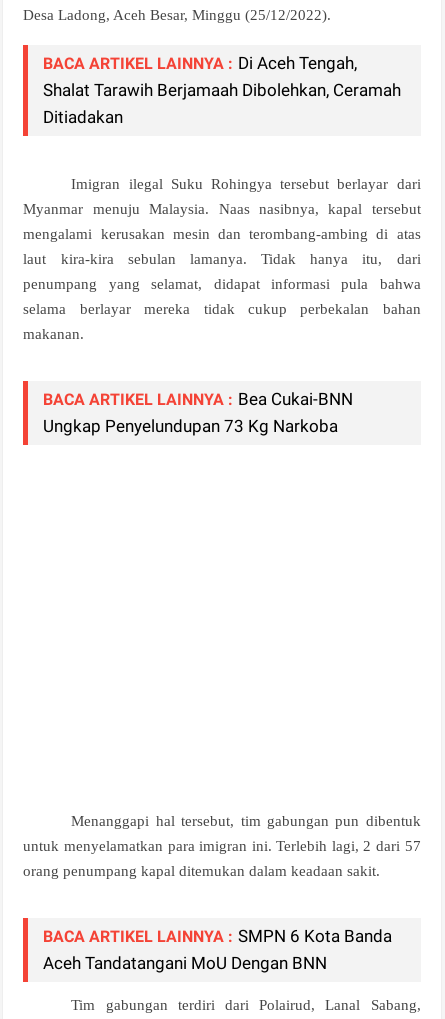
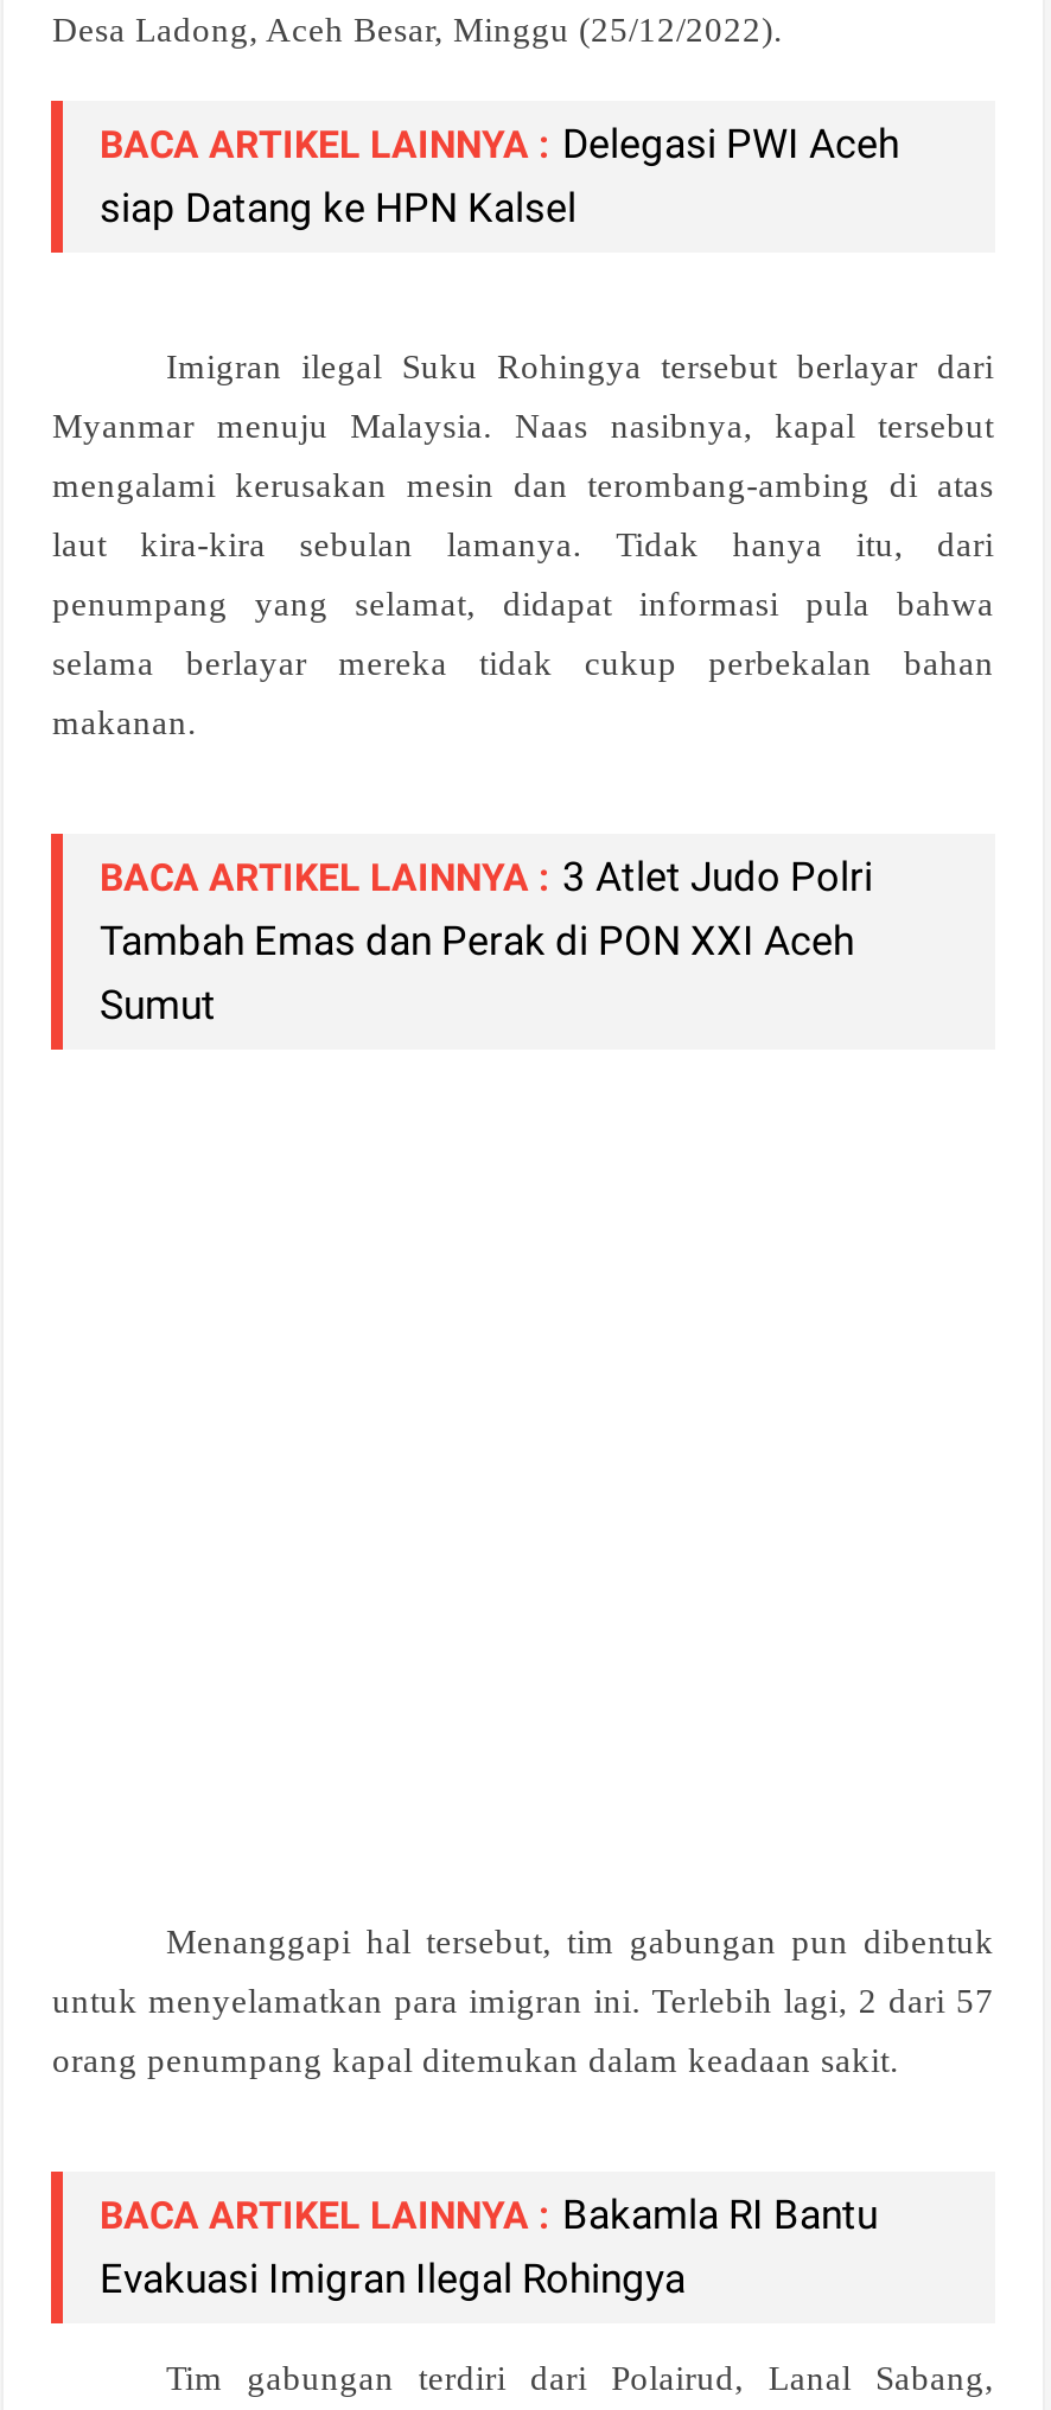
[43,53,401,127] BACA ARTIKEL LAINNYA : Di Aceh Tengah, | Shalat Tarawih Berjamaah Dibolehkan, Ceramah | Ditiadakan -> [100,120,899,231] BACA ARTIKEL LAINNYA : Delegasi PWI Aceh | siap Datang ke HPN Kalsel
moved [23,176,420,342] -> [52,347,994,741]: Imigran ilegal Suku Rohingya tersebut berlayar dari | Myanmar menuju Malaysia. Naas nasibnya, kapal tersebut | mengalami kerusakan mesin dan terombang-ambing di atas | laut kira-kira sebulan lamanya. Tidak hanya itu, dari | penumpang yang selamat, didapat informasi pula bahwa | selama berlayar mereka tidak cukup perbekalan bahan | makanan.
[43,389,353,436] BACA ARTIKEL LAINNYA : Bea Cukai-BNN | Ungkap Penyelundupan 73 Kg Narkoba -> [100,853,873,1028] BACA ARTIKEL LAINNYA : 3 Atlet Judo Polri | Tambah Emas dan Perak di PON XXI Aceh | Sumut
[43,926,392,973] BACA ARTIKEL LAINNYA : SMPN 6 Kota Banda | Aceh Tandatangani MoU Dengan BNN -> [100,2190,878,2302] BACA ARTIKEL LAINNYA : Bakamla RI Bantu | Evakuasi Imigran Ilegal Rohingya

